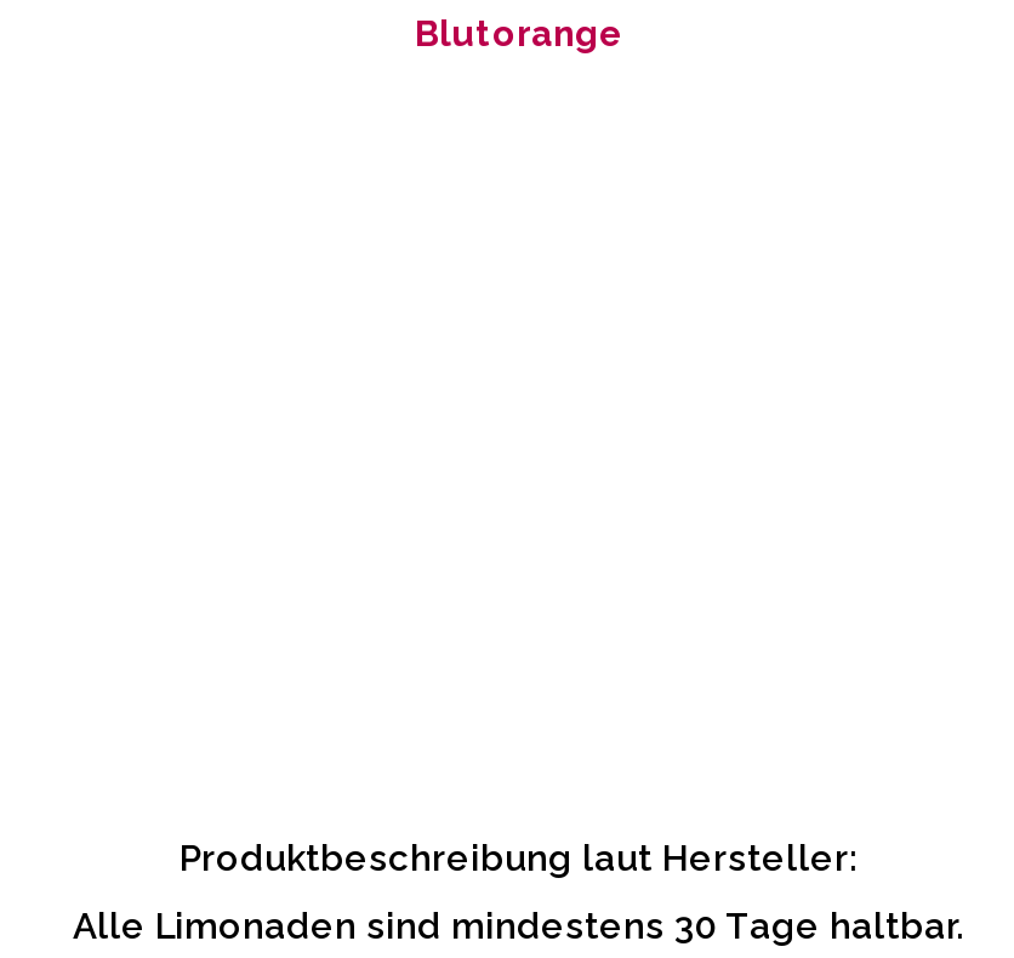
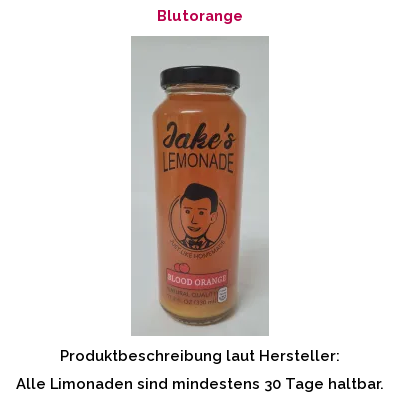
none -> [131,36,269,336] [image]

